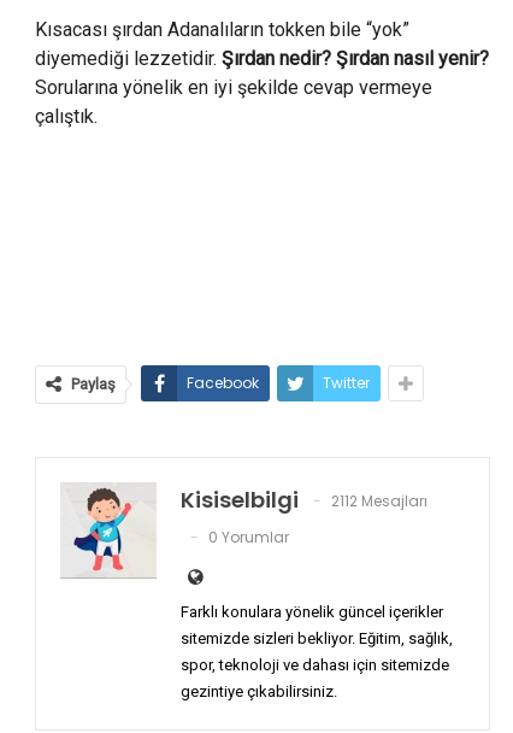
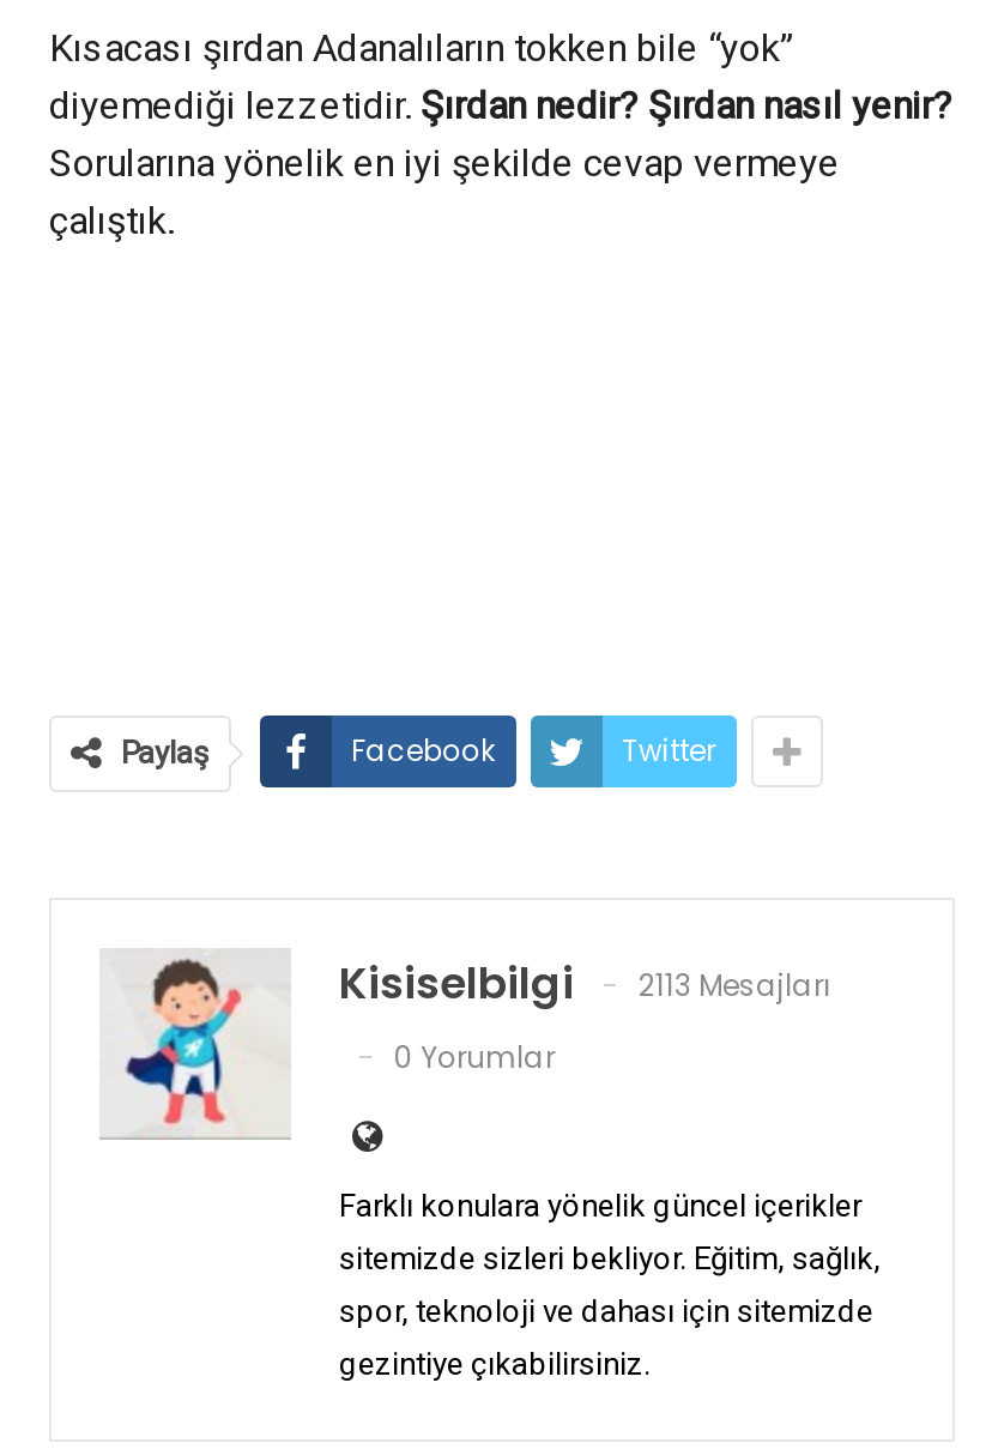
[181,484,427,515] Kisiselbilgi 2112 Mesajları -> [339,952,830,1012] Kisiselbilgi 2113 Mesajları

